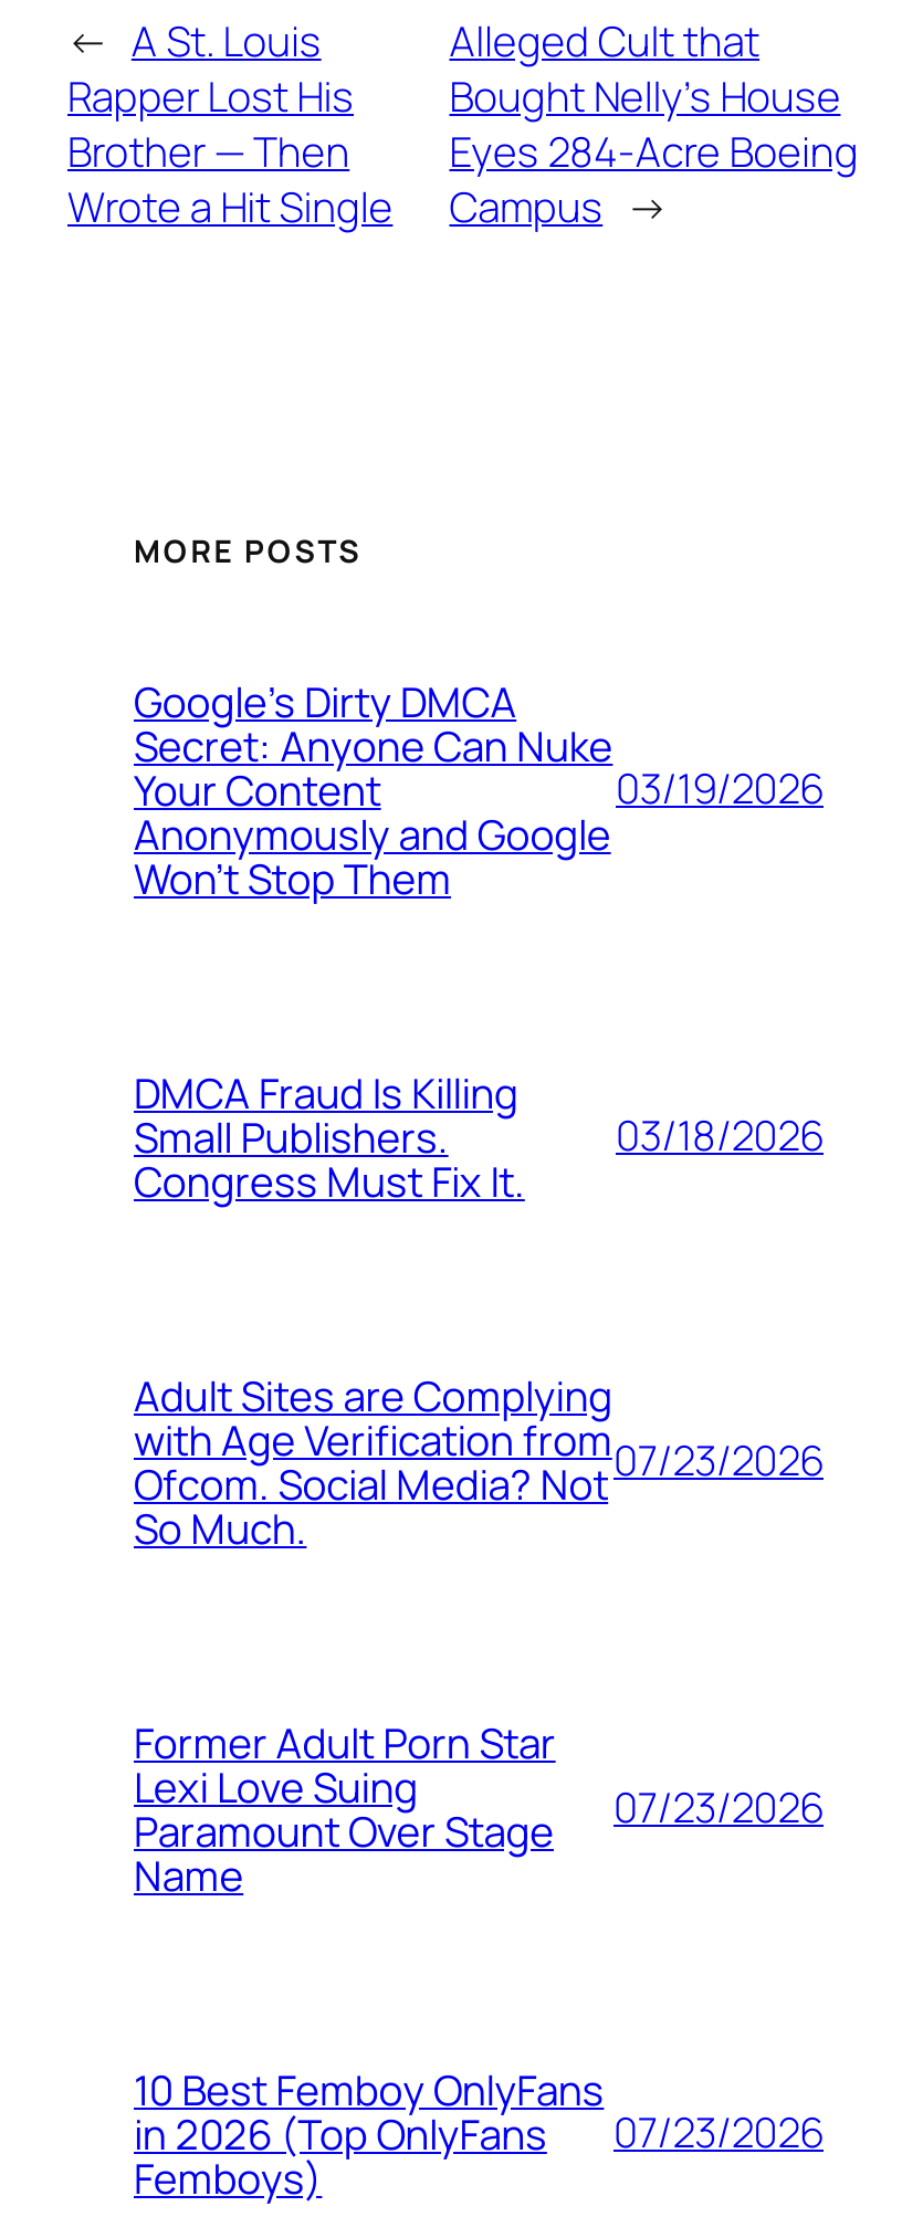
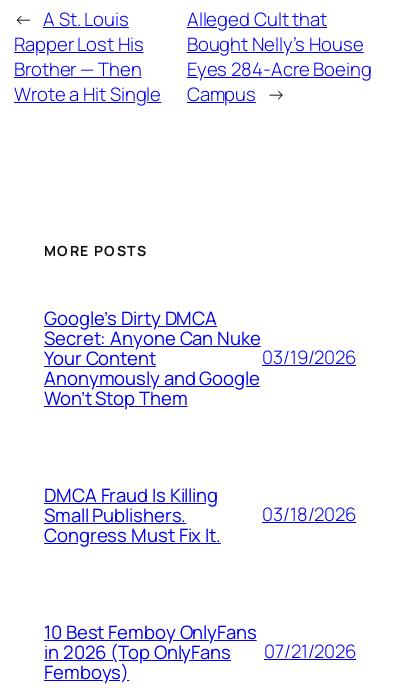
[134,1366,612,1557] Adult Sites are Complying | with Age Verification from | Ofcom. Social Media? Not | So Much. -> none
[613,1432,824,1489] 07/23/2026 -> none
[134,1713,556,1904] Former Adult Porn Star | Lexi Love Suing | Paramount Over Stage | Name -> none
[613,1779,824,1836] 07/23/2026 -> none
[134,2104,824,2162] in 2026 (Top OnlyFans 07/23/2026 -> [44,638,356,665] in 2026 (Top OnlyFans 07/21/2026

